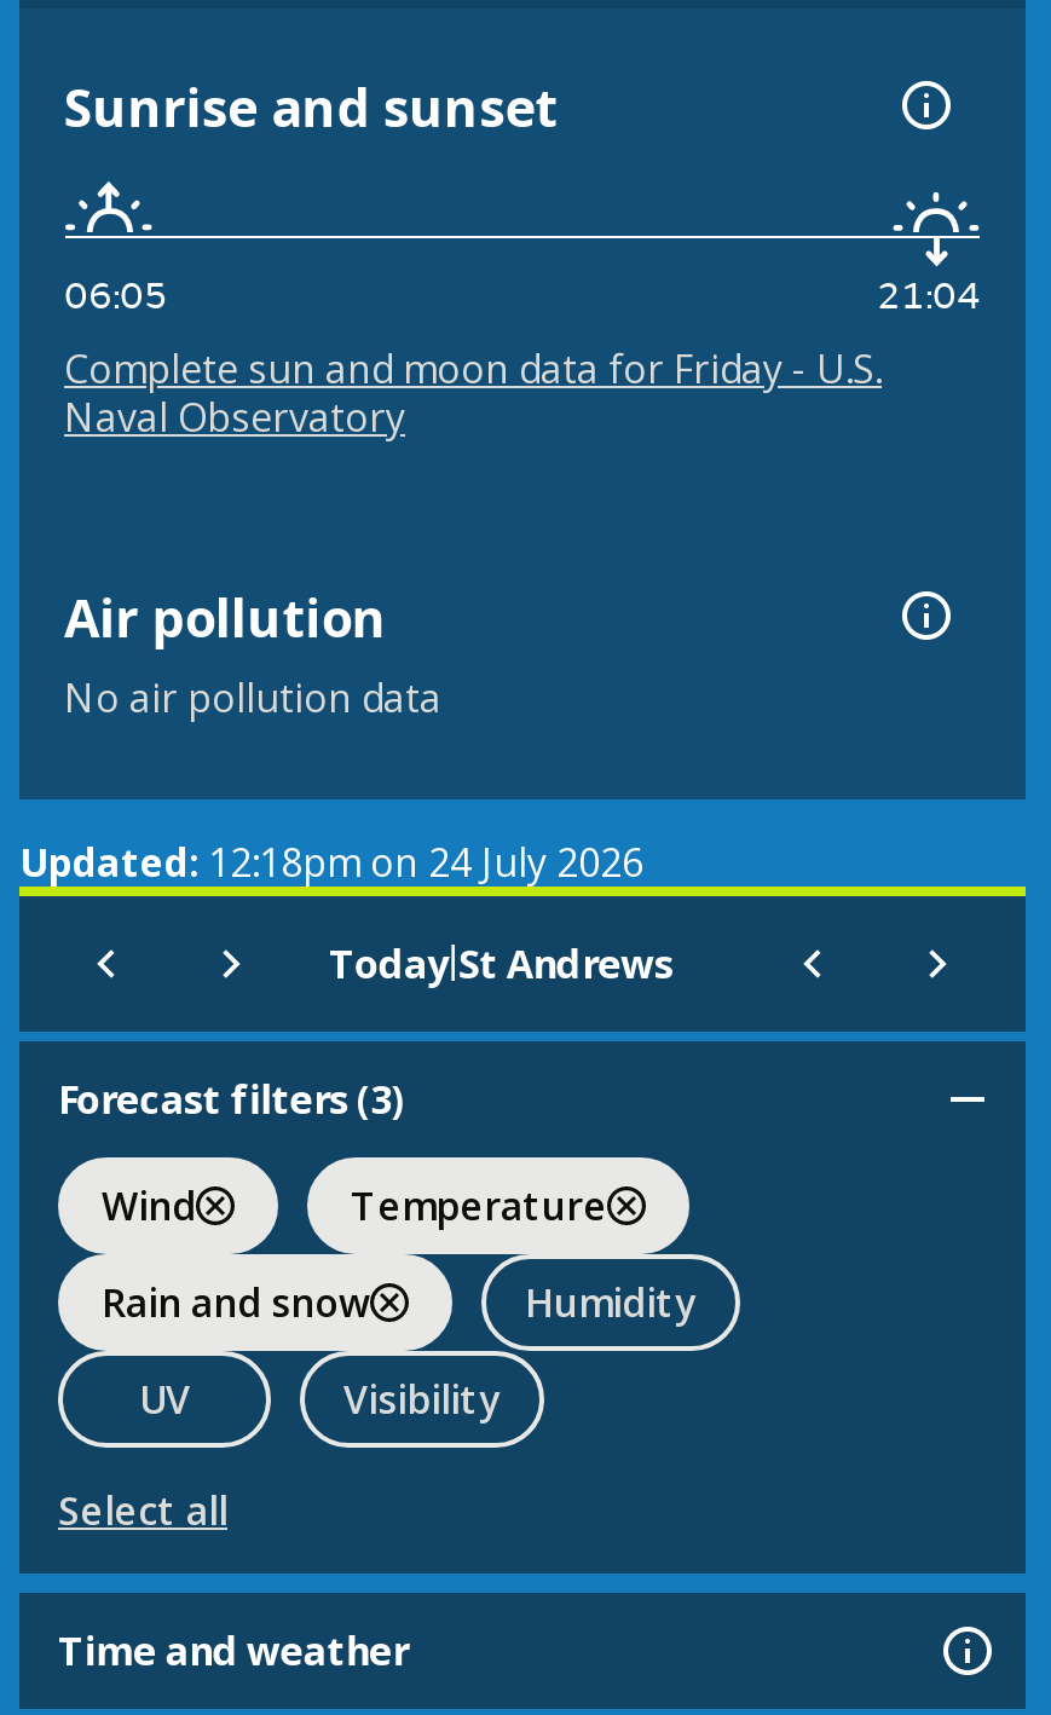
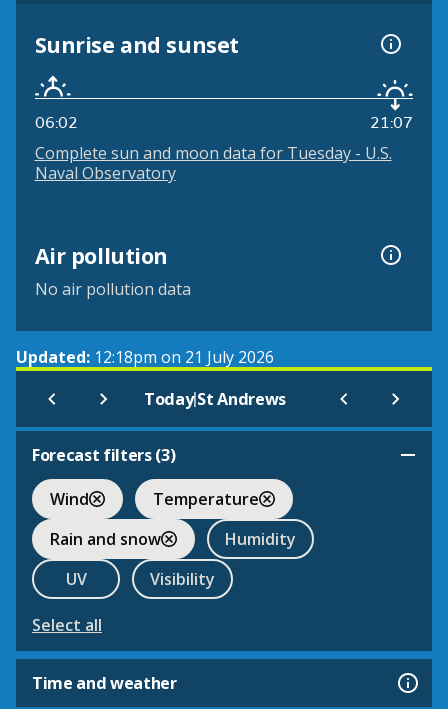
[64,272,168,321] 06:05 -> [34,113,77,133] 06:02
[877,272,981,321] 21:04 -> [370,113,413,133] 21:07
[64,343,882,396] Complete sun and moon data for Friday - U.S. -> [34,142,391,164] Complete sun and moon data for Tuesday - U.S.
[19,836,643,889] Updated: 12:18pm on 24 July 2026 -> [16,346,274,368] Updated: 12:18pm on 21 July 2026

